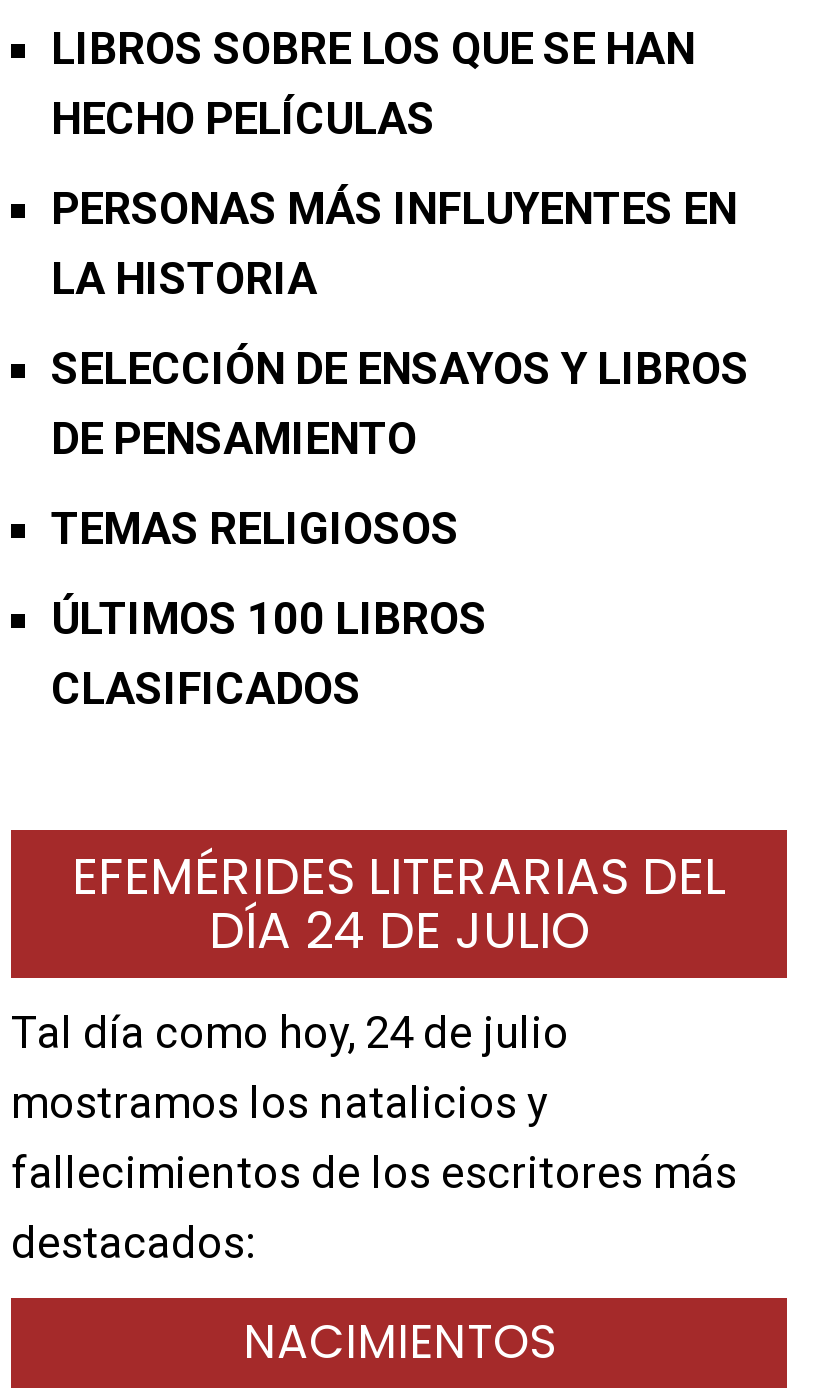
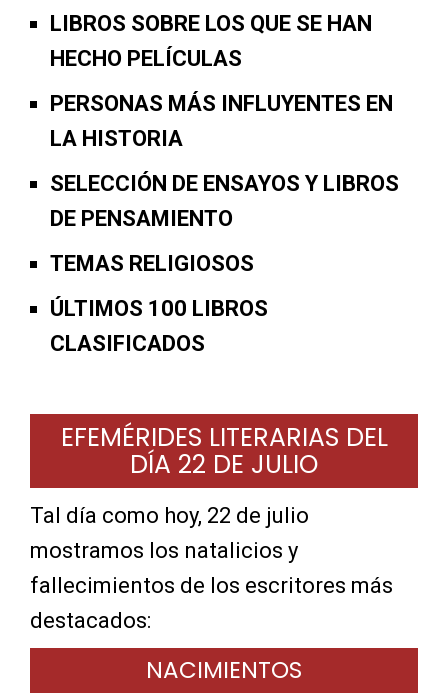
[209,895,589,965] DÍA 24 DE JULIO -> [130,447,318,482] DÍA 22 DE JULIO
[11,1007,569,1057] Tal día como hoy, 24 de julio -> [30,503,309,528] Tal día como hoy, 22 de julio

